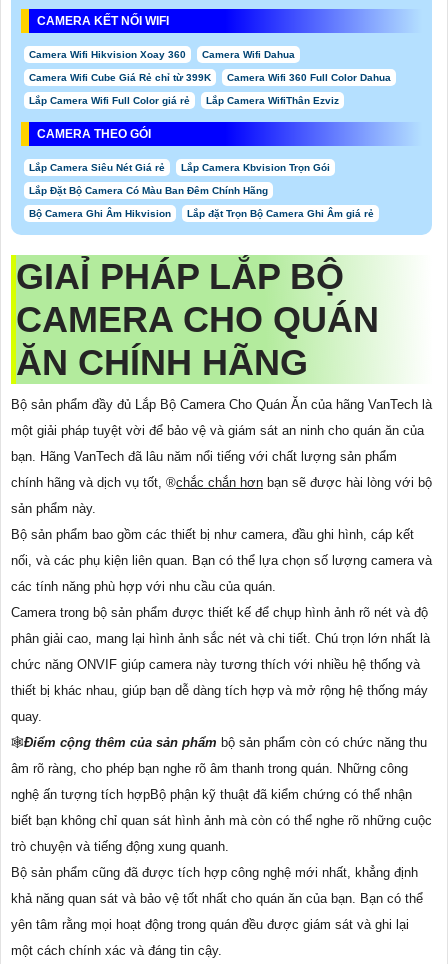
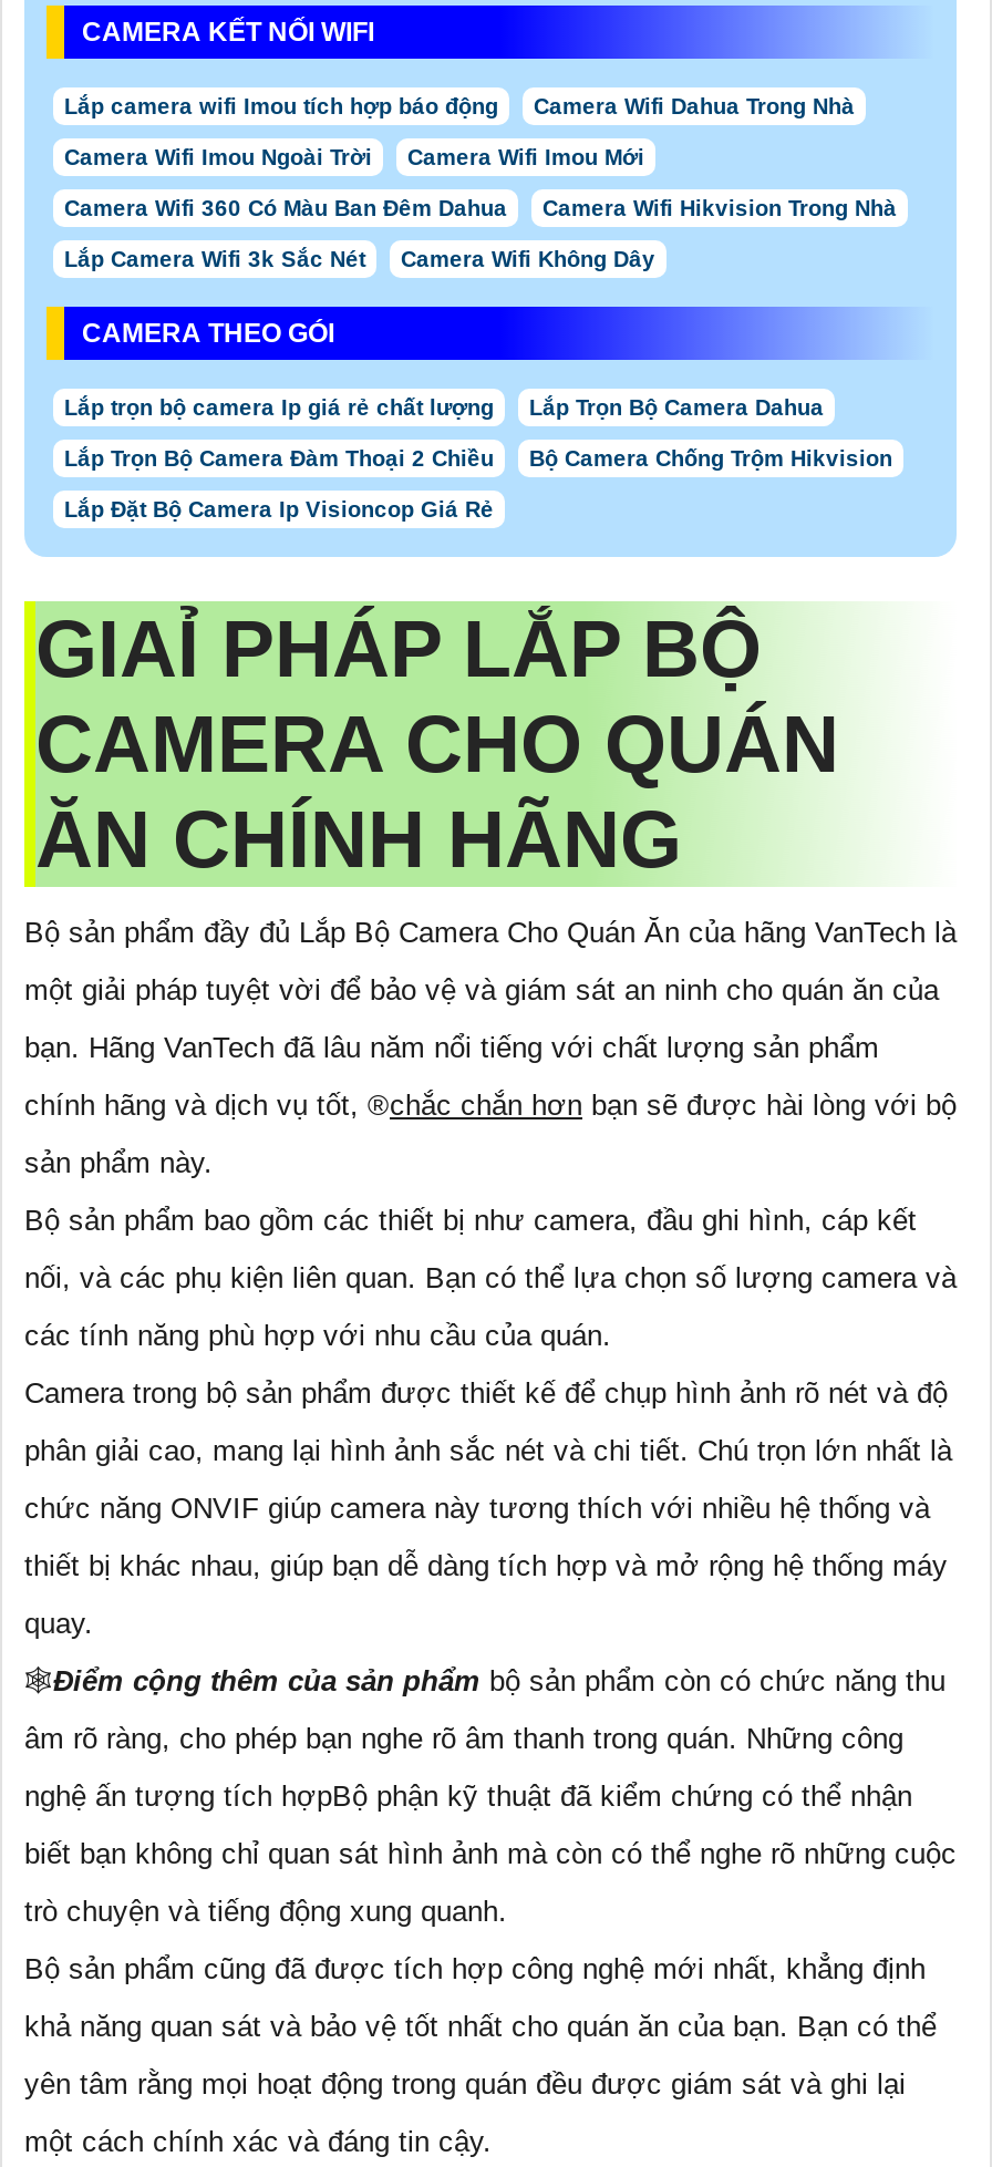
[29,49,391,106] Camera Wifi Hikvision Xoay 360 | Camera Wifi Dahua | Camera Wifi Cube Giá Rẻ chỉ từ 399K | Camera Wifi 360 Full Color Dahua | Lắp Camera Wifi Full Color giá rẻ | Lắp Camera WifiThân Ezviz -> [64,93,897,271] Lắp camera wifi Imou tích hợp báo động | Camera Wifi Dahua Trong Nhà | Camera Wifi Imou Ngoài Trời | Camera Wifi Imou Mới | Camera Wifi 360 Có Màu Ban Đêm Dahua | Camera Wifi Hikvision Trong Nhà | Lắp Camera Wifi 3k Sắc Nét | Camera Wifi Không Dây
[29,162,330,173] Lắp Camera Siêu Nét Giá rẻ | Lắp Camera Kbvision Trọn Gói -> [64,395,824,419] Lắp trọn bộ camera Ip giá rẻ chất lượng | Lắp Trọn Bộ Camera Dahua
[29,185,268,196] Lắp Đặt Bộ Camera Có Màu Ban Đêm Chính Hãng -> [64,446,892,470] Lắp Trọn Bộ Camera Đàm Thoại 2 Chiều | Bộ Camera Chống Trộm Hikvision
[29,208,374,219] Bộ Camera Ghi Âm Hikvision | Lắp đặt Trọn Bộ Camera Ghi Âm giá rẻ -> [64,497,494,521] Lắp Đặt Bộ Camera Ip Visioncop Giá Rẻ

